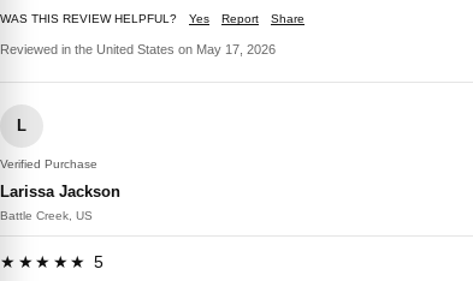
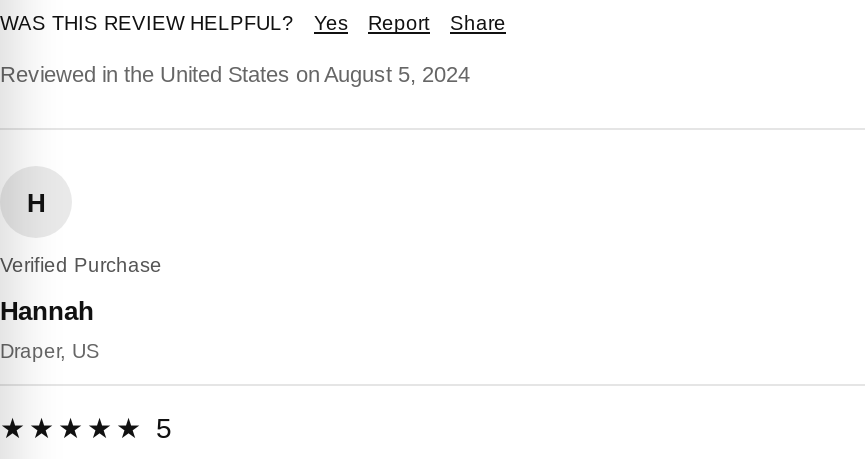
[0,42,276,56] Reviewed in the United States on May 17, 2026 -> [0,62,470,86] Reviewed in the United States on August 5, 2024
[17,117,26,135] L -> [27,187,45,217] H
[0,182,120,200] Larissa Jackson -> [0,296,94,326] Hannah
[0,209,93,222] Battle Creek, US -> [0,340,100,362] Draper, US

